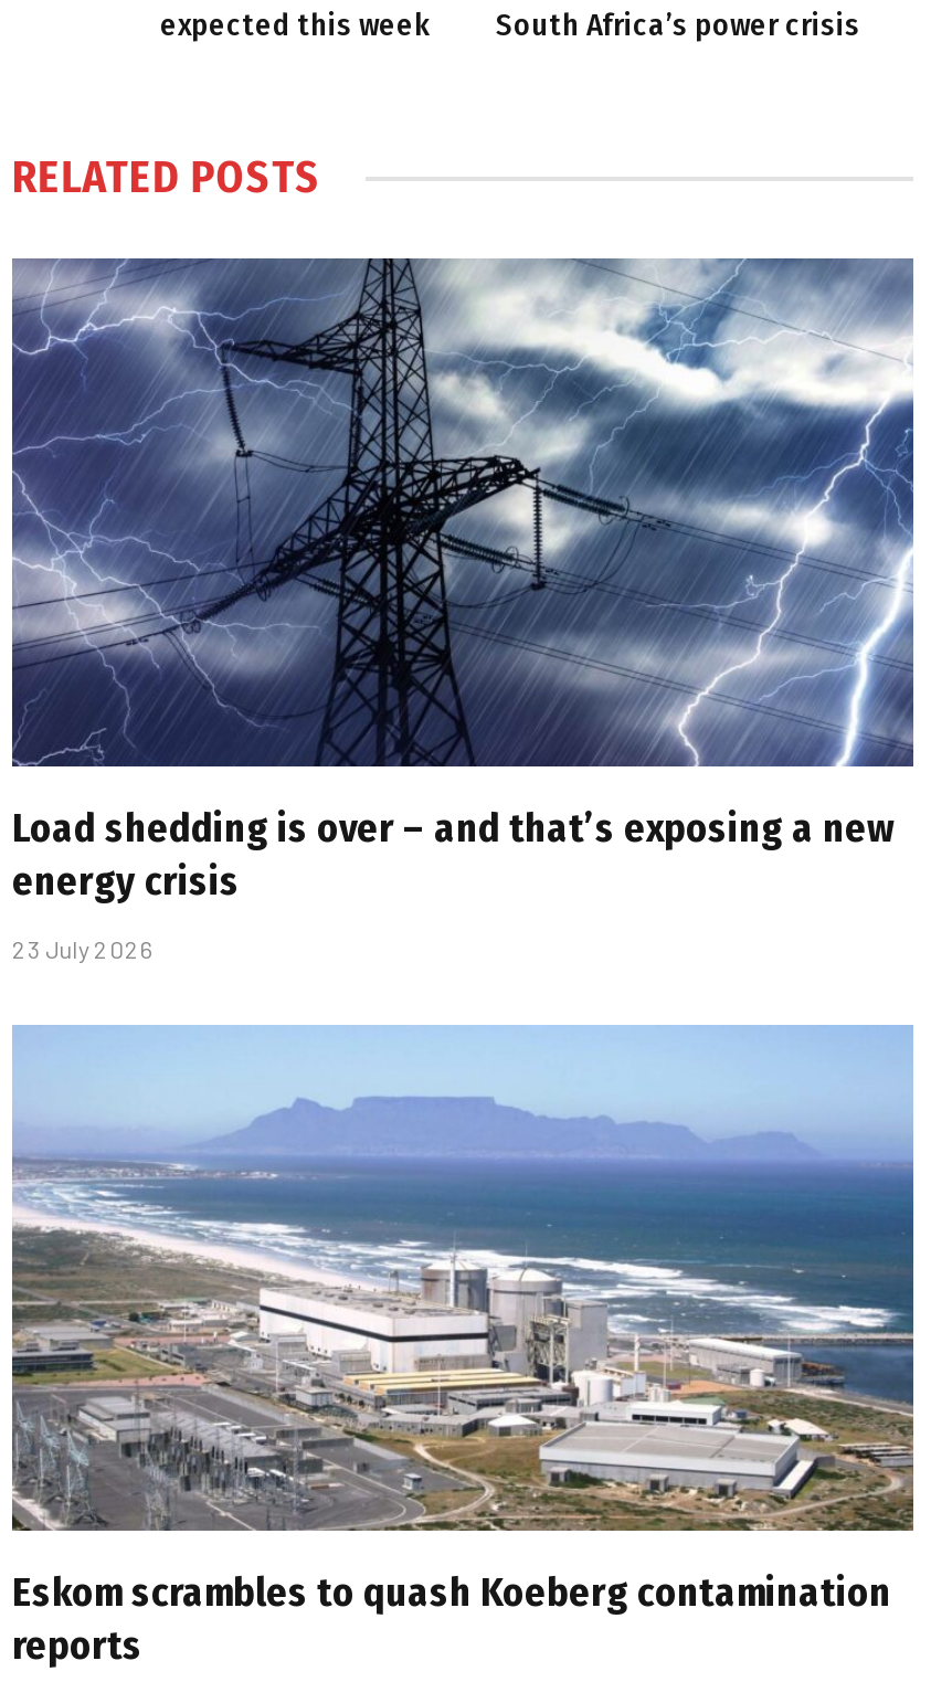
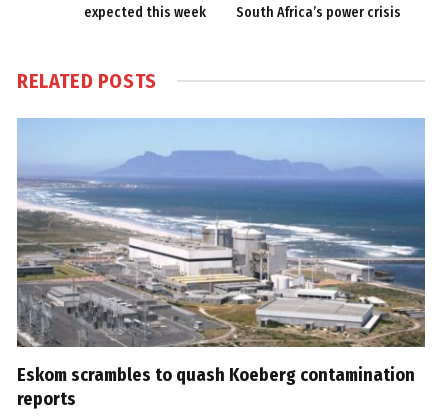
[10,256,916,963] [image] | Load shedding is over – and that’s exposing a new | energy crisis | 23 July 2026 -> none

